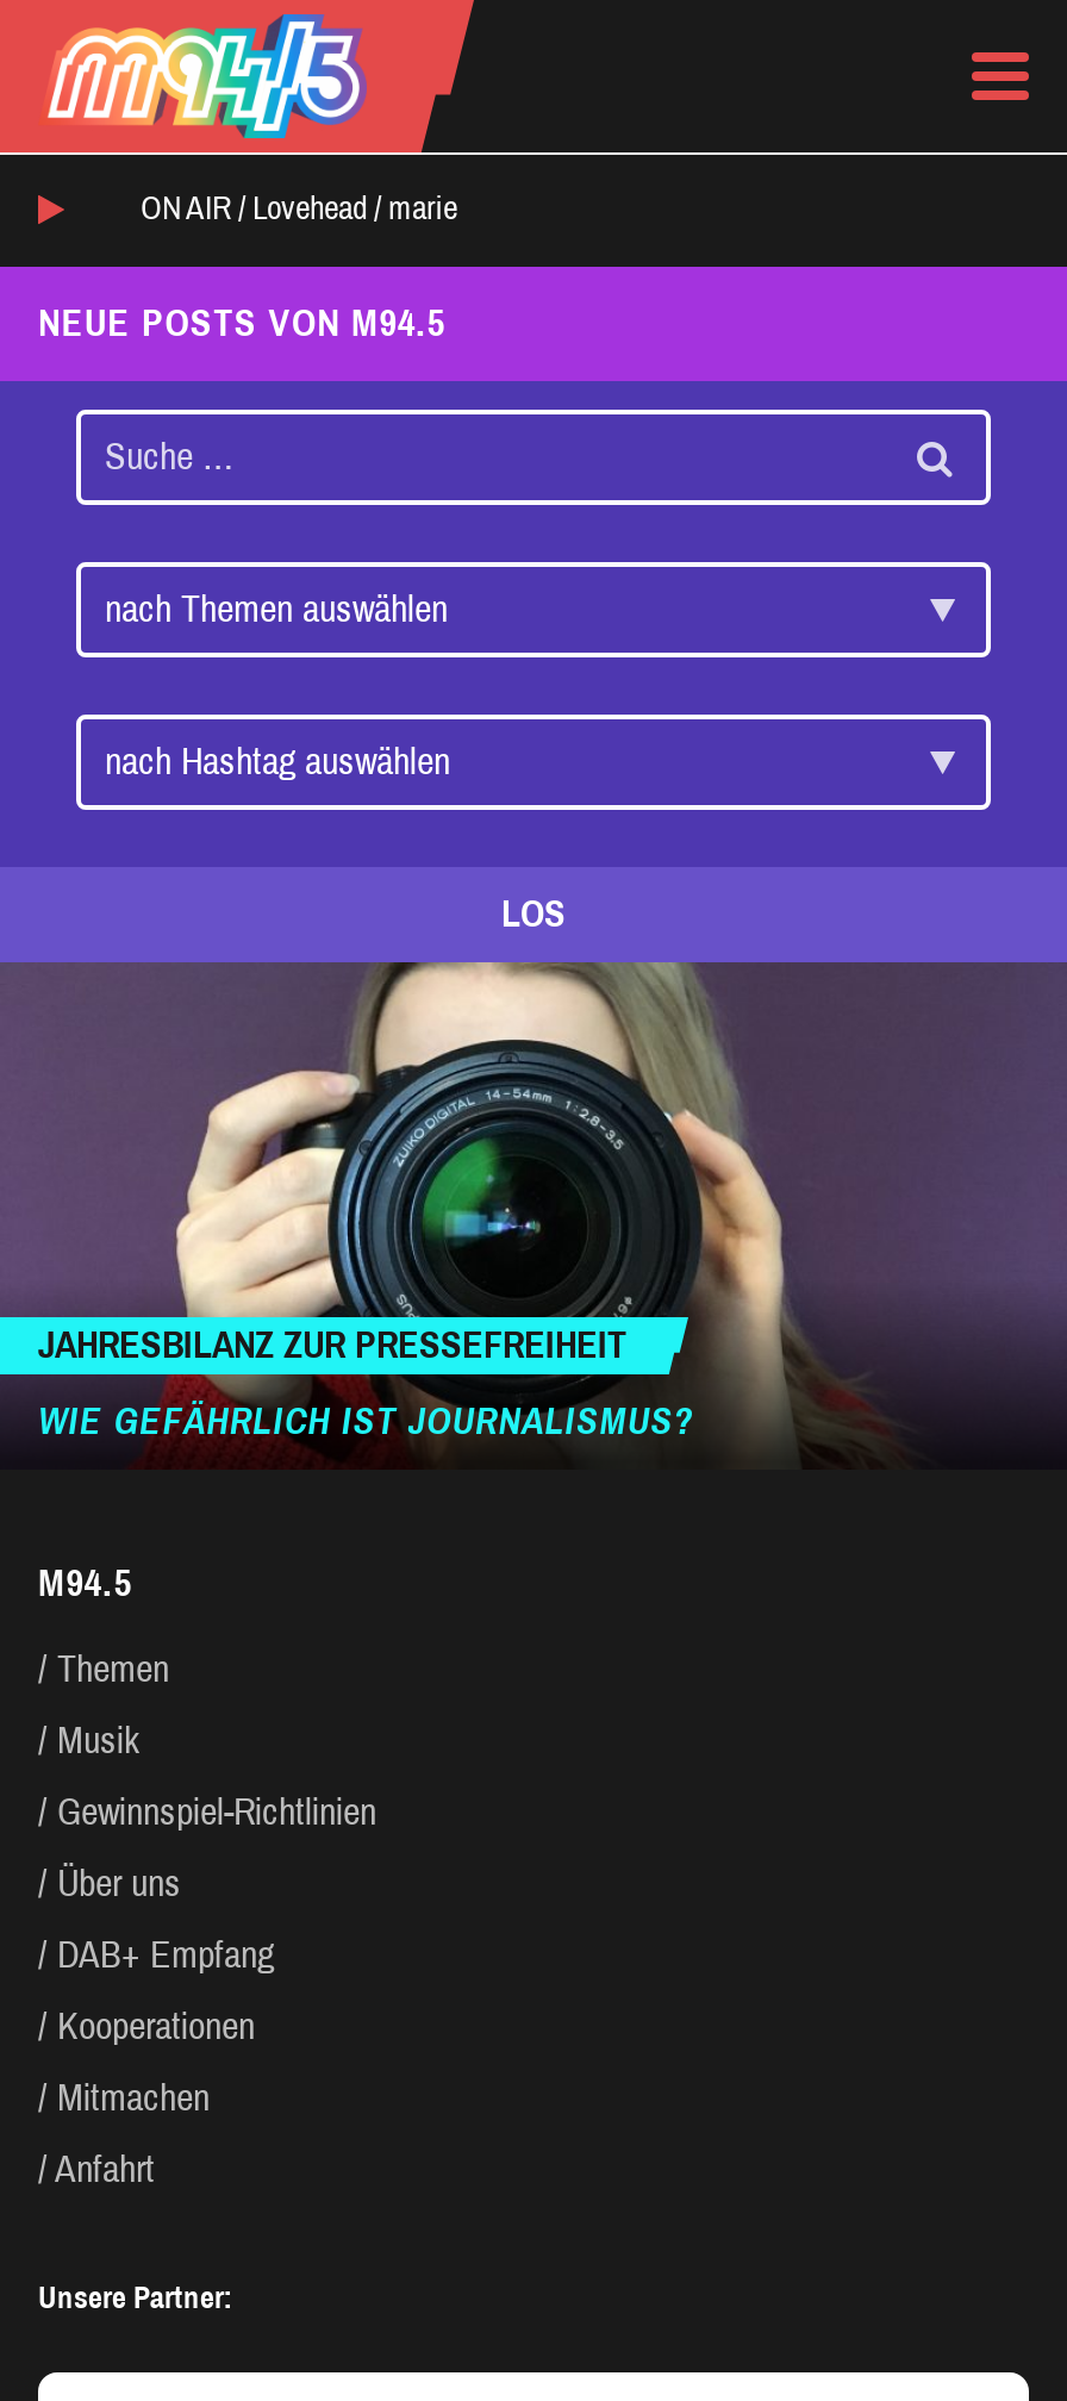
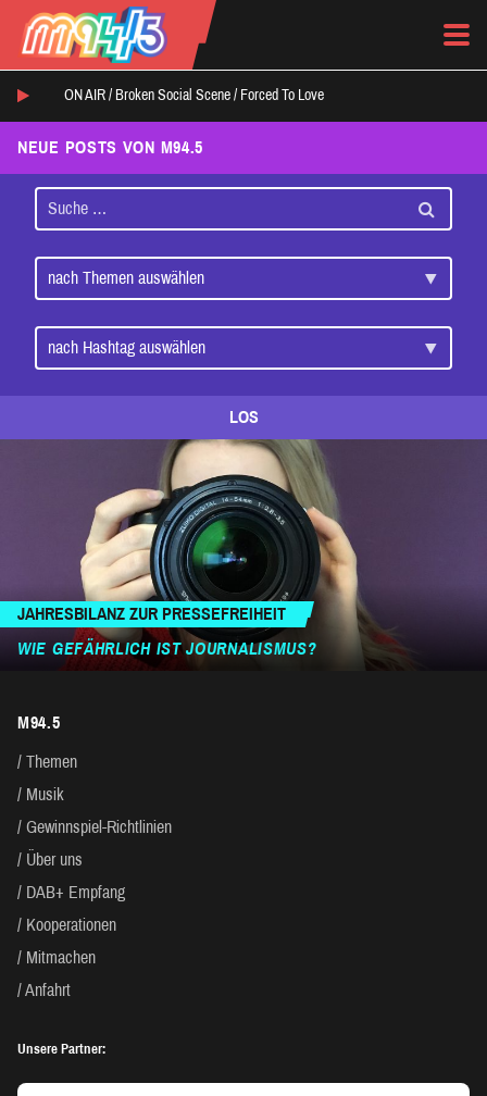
[141,191,457,227] ON AIR / Lovehead / marie -> [64,87,324,104] ON AIR / Broken Social Scene / Forced To Love

